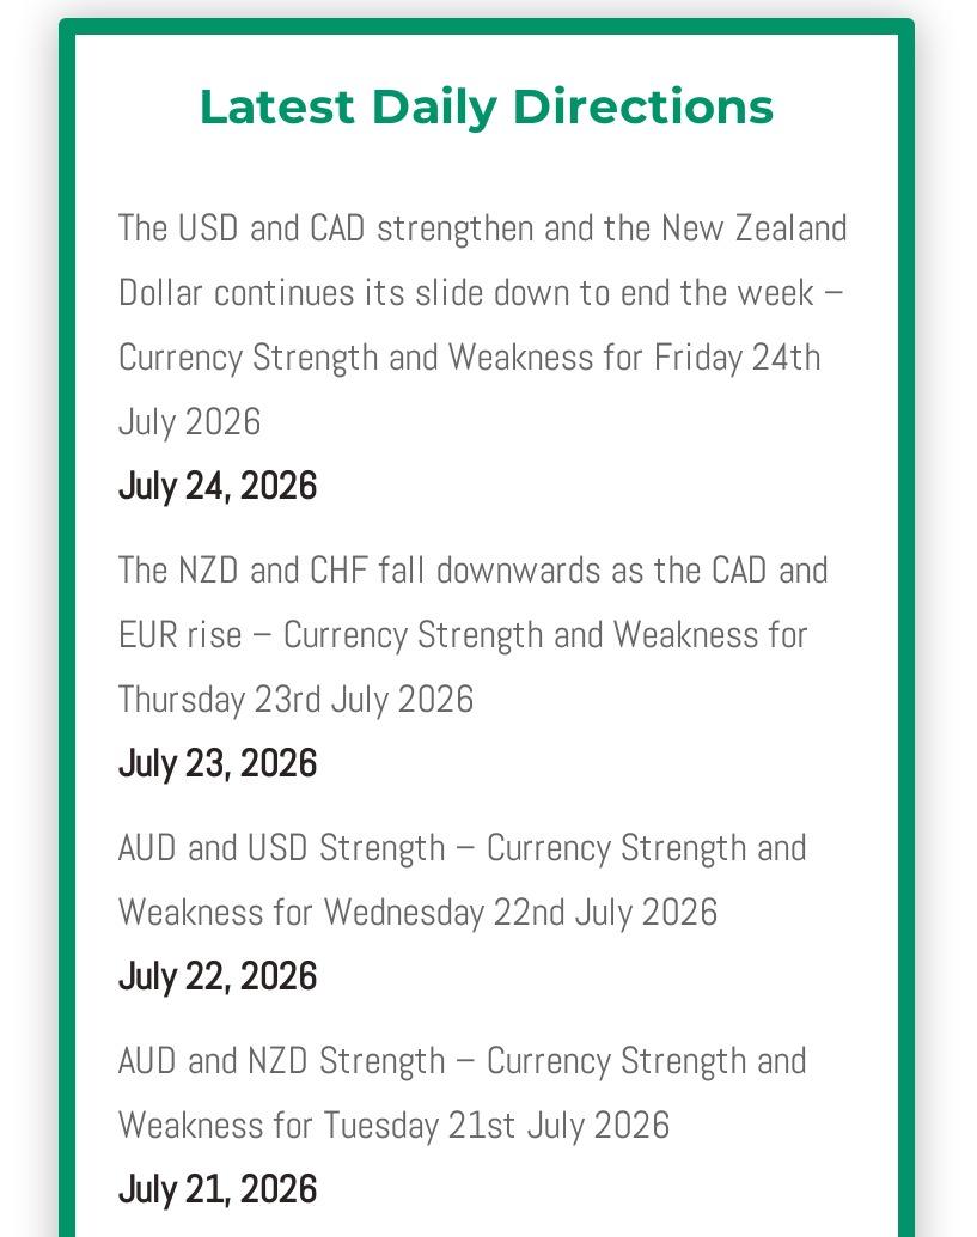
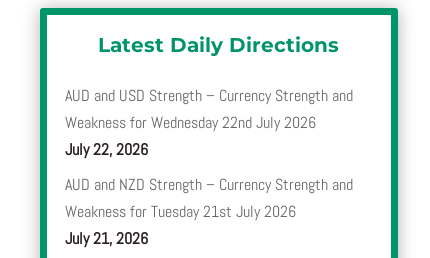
[118,203,847,789] The USD and CAD strengthen and the New Zealand | Dollar continues its slide down to end the week – | Currency Strength and Weakness for Friday 24th | July 2026 | July 24, 2026 | The NZD and CHF fall downwards as the CAD and | EUR rise – Currency Strength and Weakness for | Thursday 23rd July 2026 | July 23, 2026 -> none

